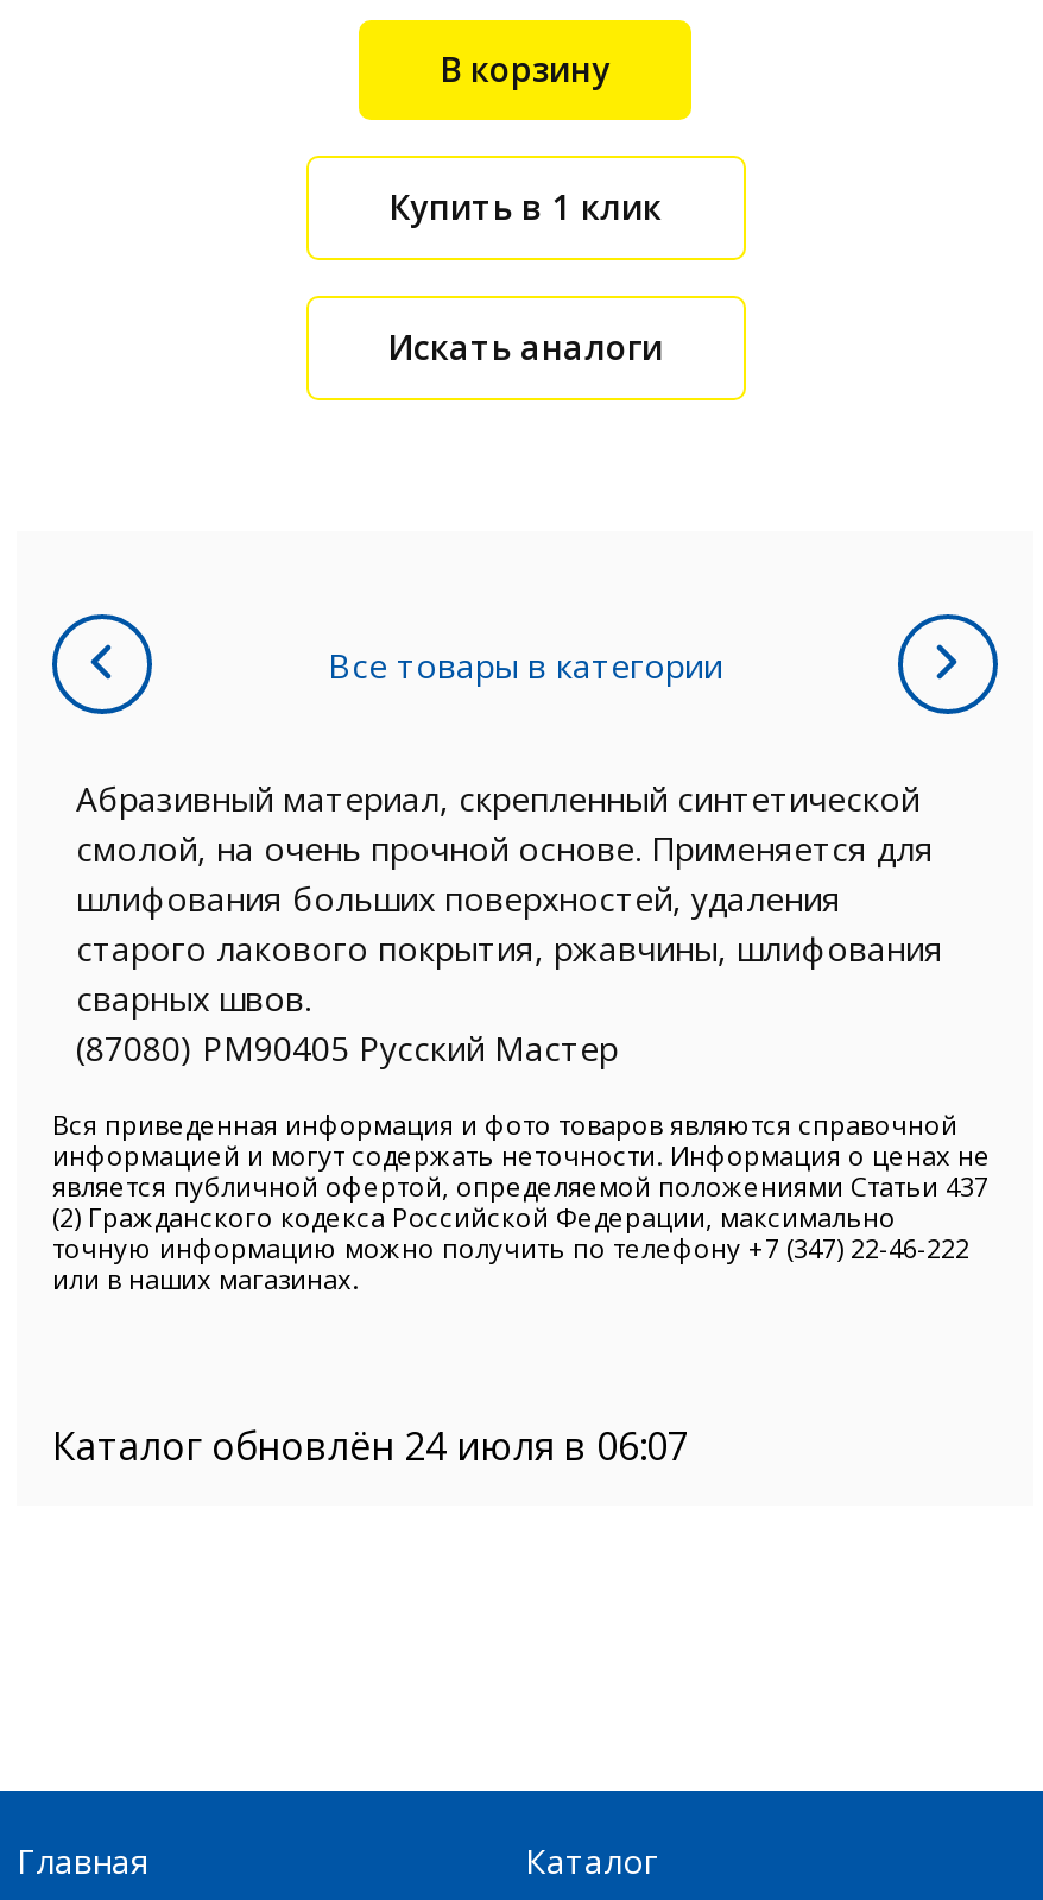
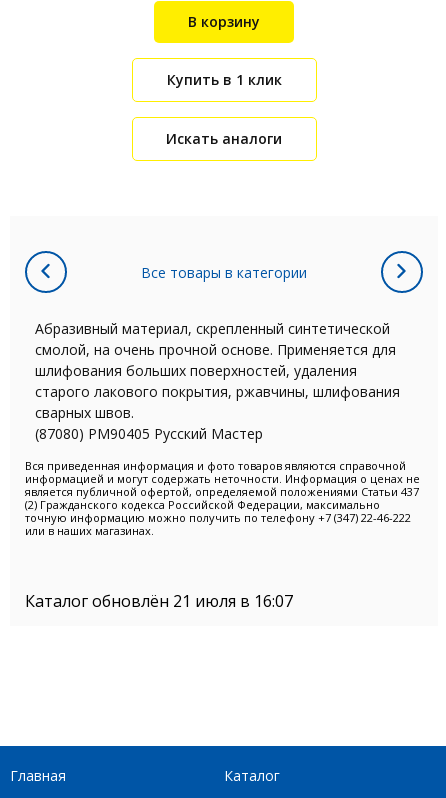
[52,1421,689,1473] Каталог обновлён 24 июля в 06:07 -> [25,590,293,612] Каталог обновлён 21 июля в 16:07

